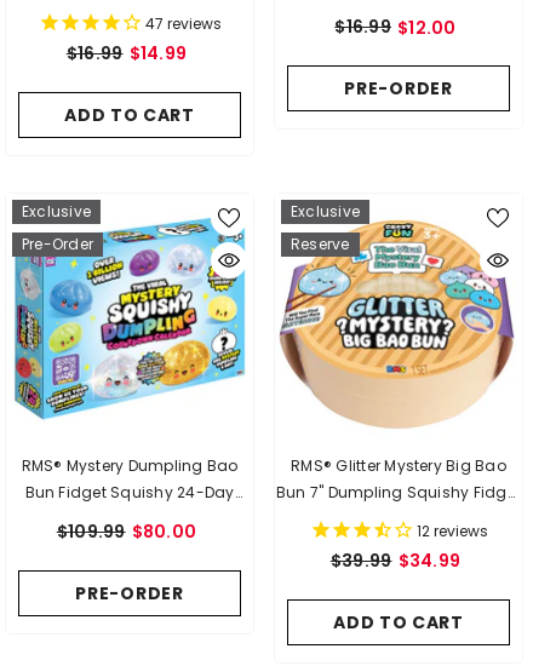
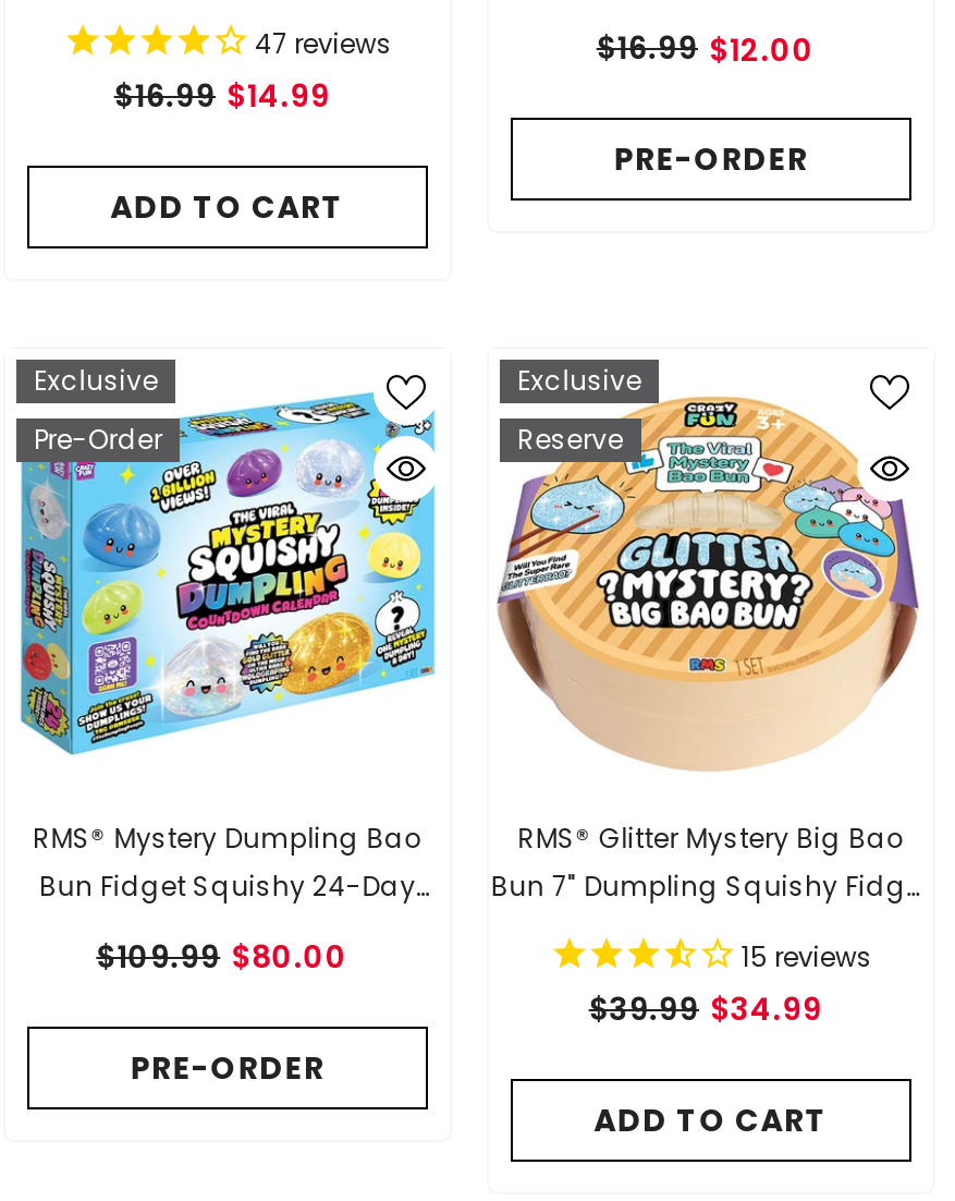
[416,521,488,542] 12 reviews -> [742,938,872,975] 15 reviews

